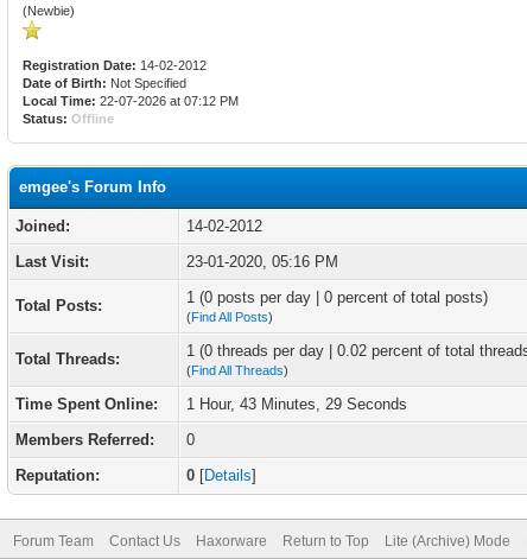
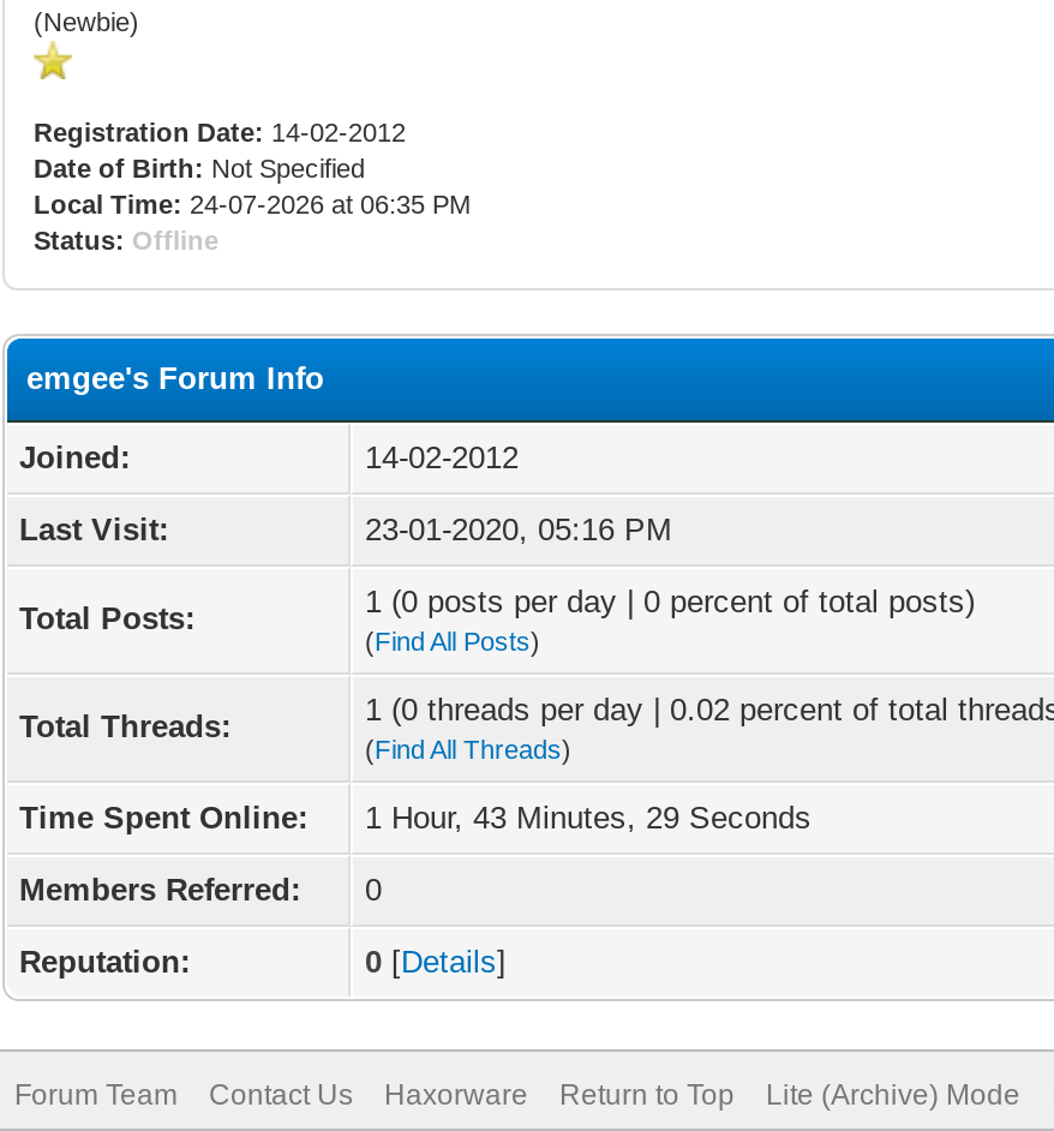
[23,94,239,108] Local Time: 22-07-2026 at 07:12 PM -> [34,190,471,219] Local Time: 24-07-2026 at 06:35 PM

